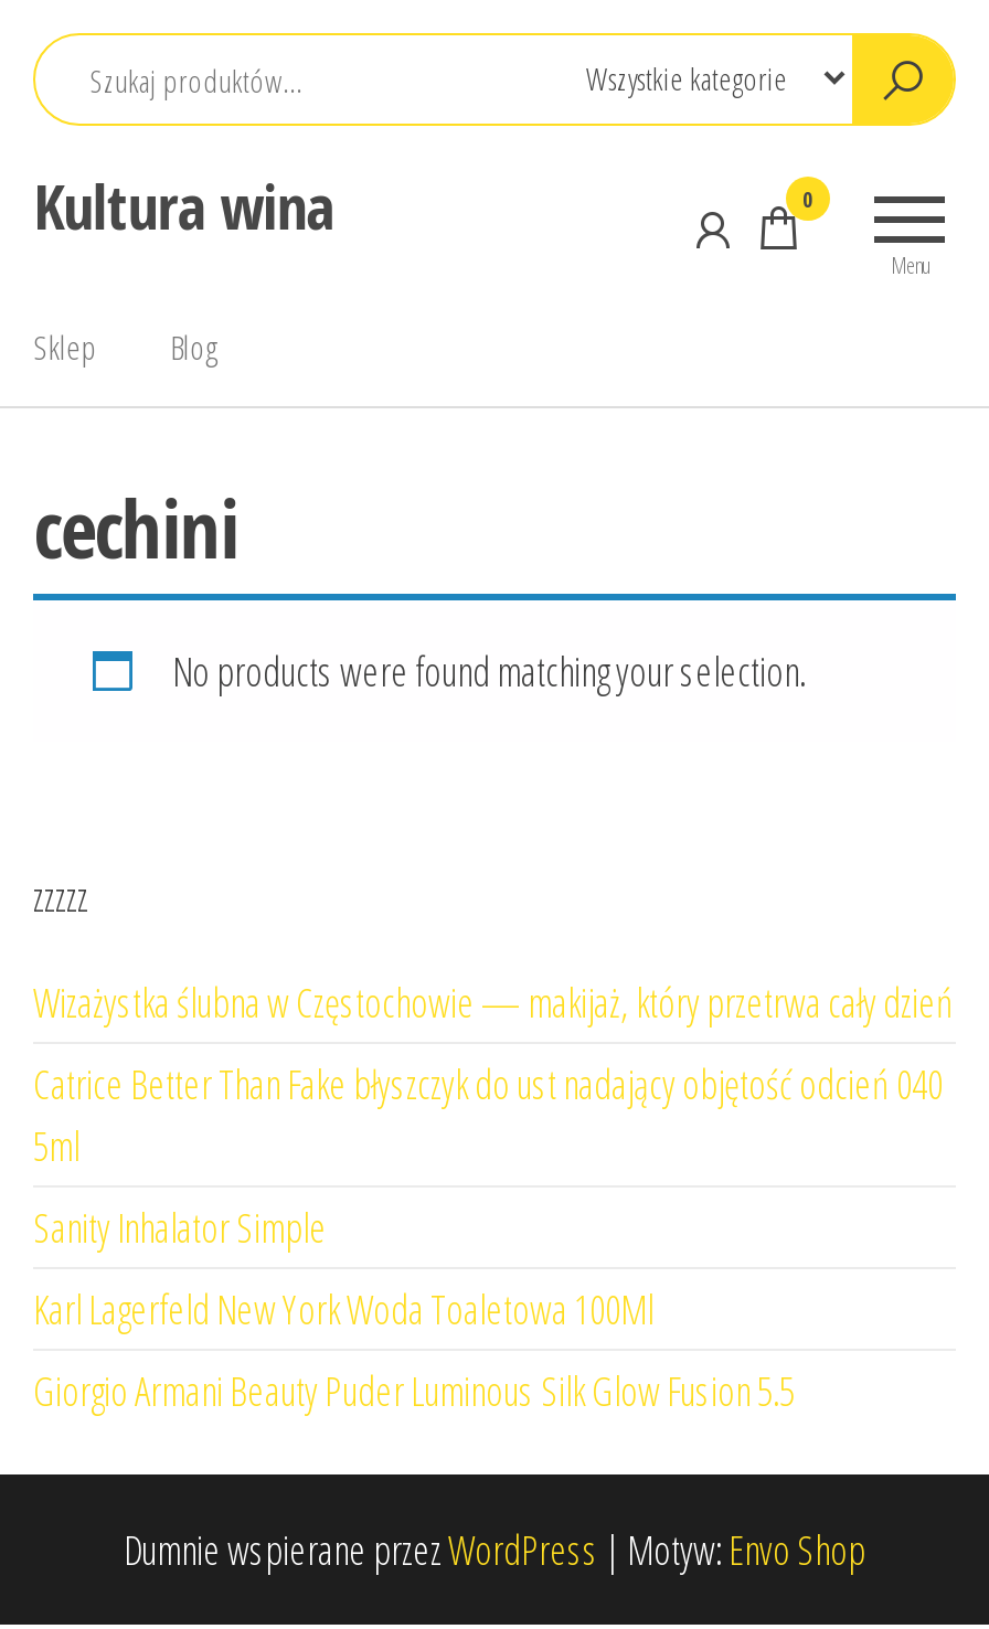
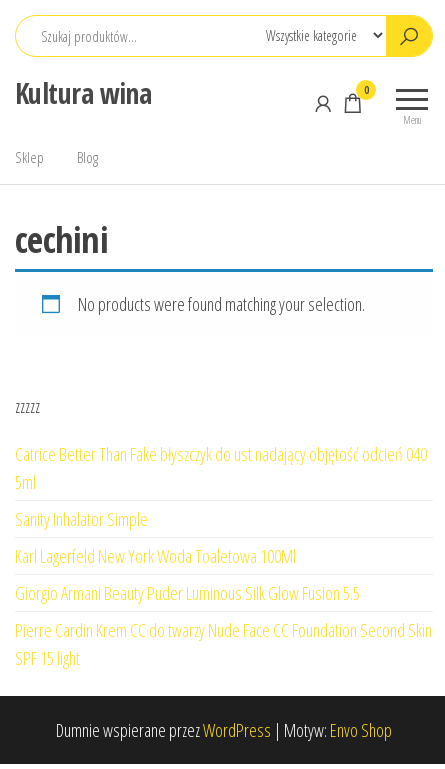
[33,976,954,1029] Wizażystka ślubna w Częstochowie — makijaż, który przetrwa cały dzień -> none
moved [33,1057,943,1417] -> [15,442,427,605]: Catrice Better Than Fake błyszczyk do ust nadający objętość odcień 040 | 5ml | Sanity Inhalator Simple | Karl Lagerfeld New York Woda Toaletowa 100Ml | Giorgio Armani Beauty Puder Luminous Silk Glow Fusion 5.5
none -> [15,618,432,670] Pierre Cardin Krem CC do twarzy Nude Face CC Foundation Second Skin | SPF 15 light

